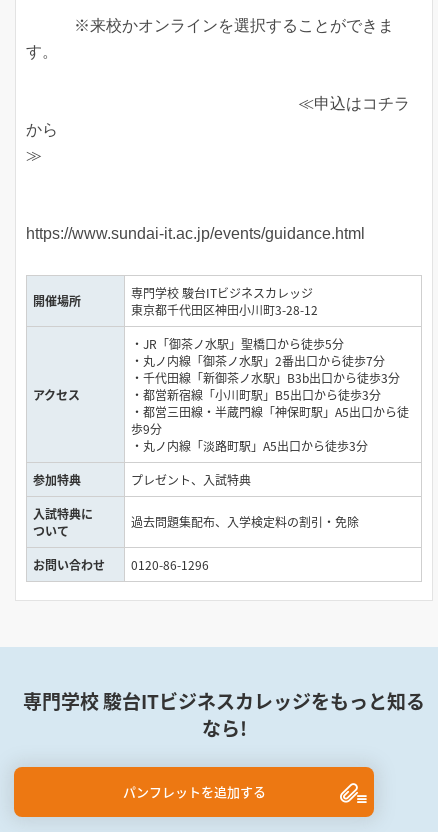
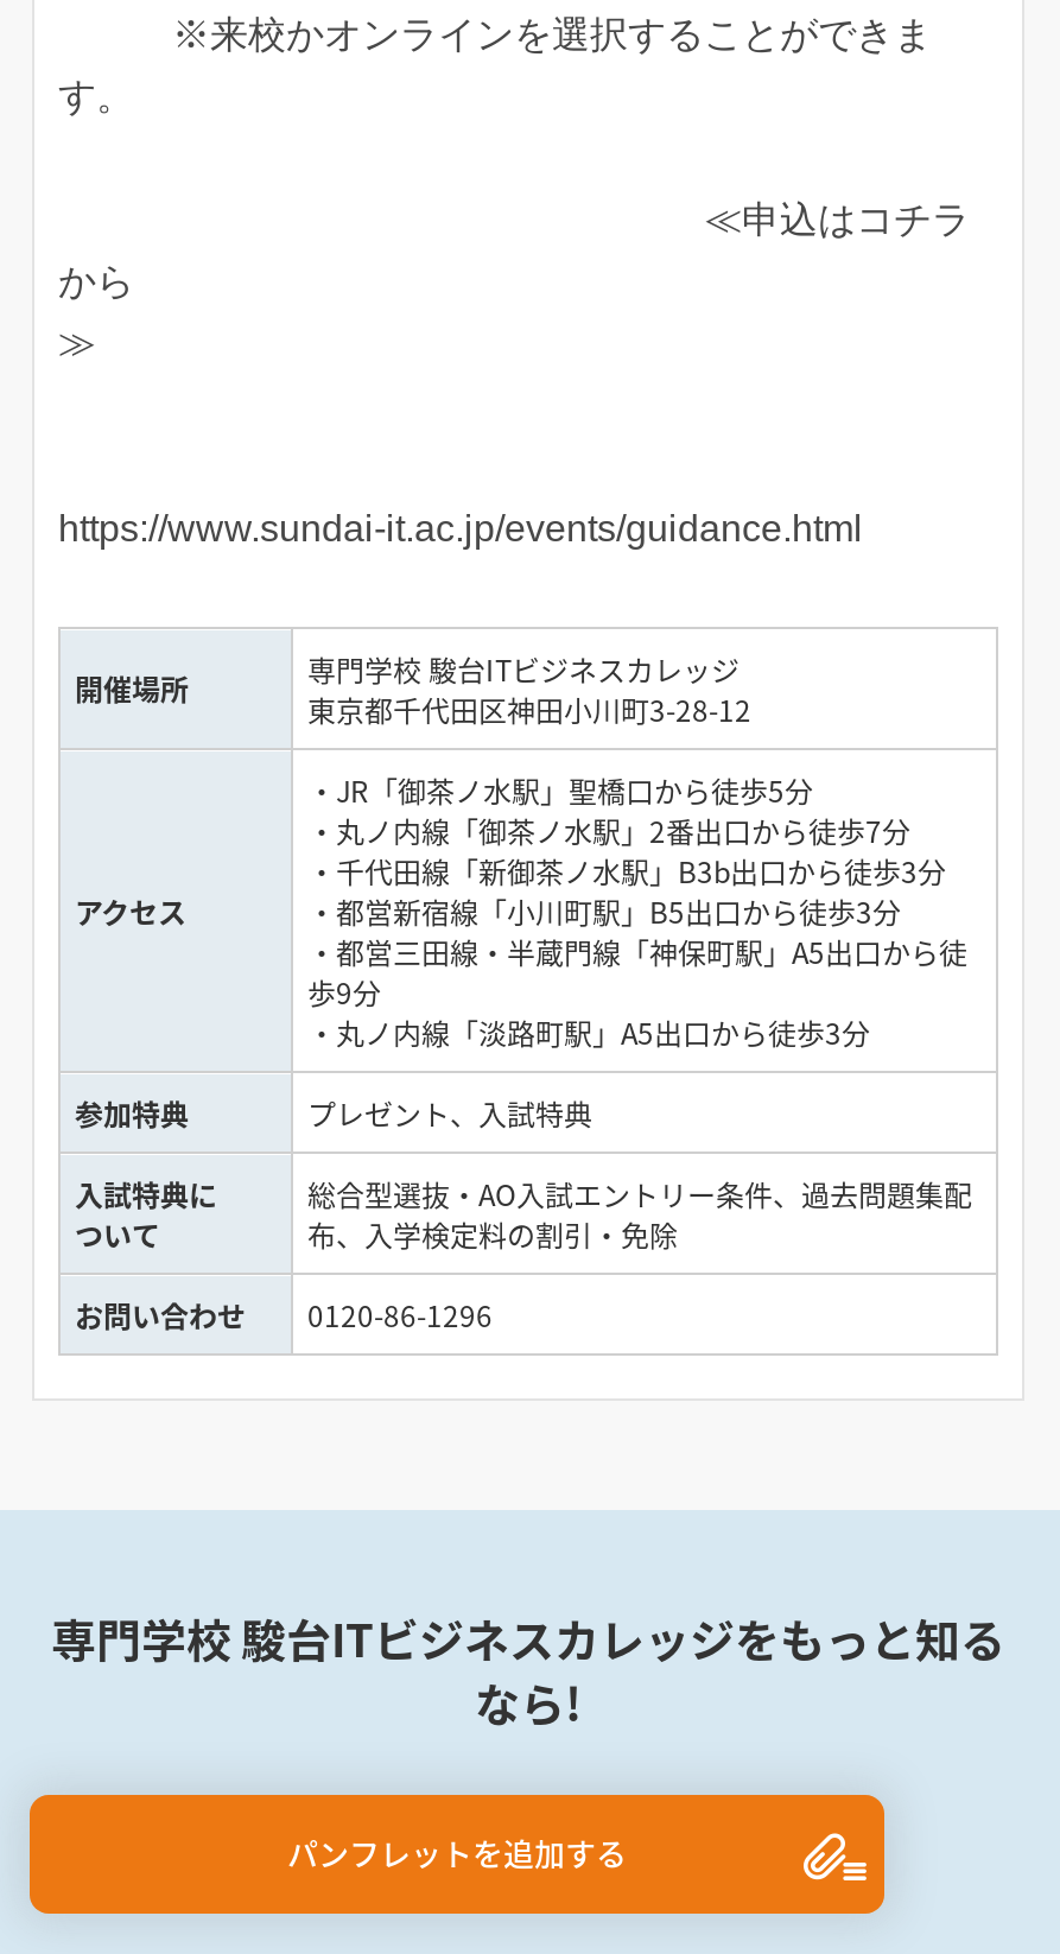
[131,513,359,530] 過去問題集配布、入学検定料の割引・免除 -> [307,1173,972,1254] 総合型選抜・AO入試エントリー条件、過去問題集配 | 布、入学検定料の割引・免除

